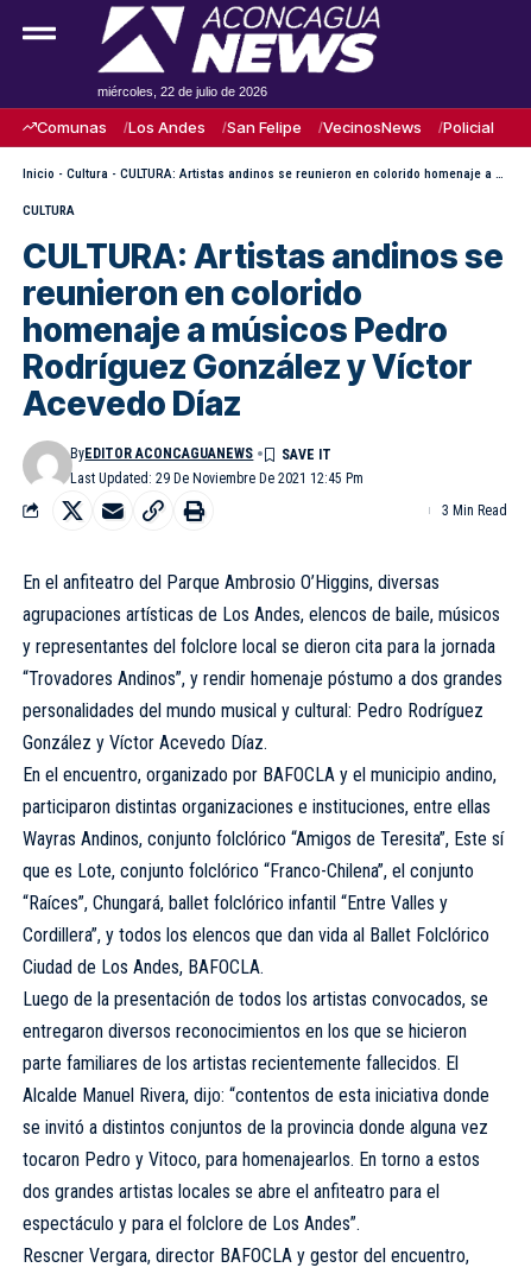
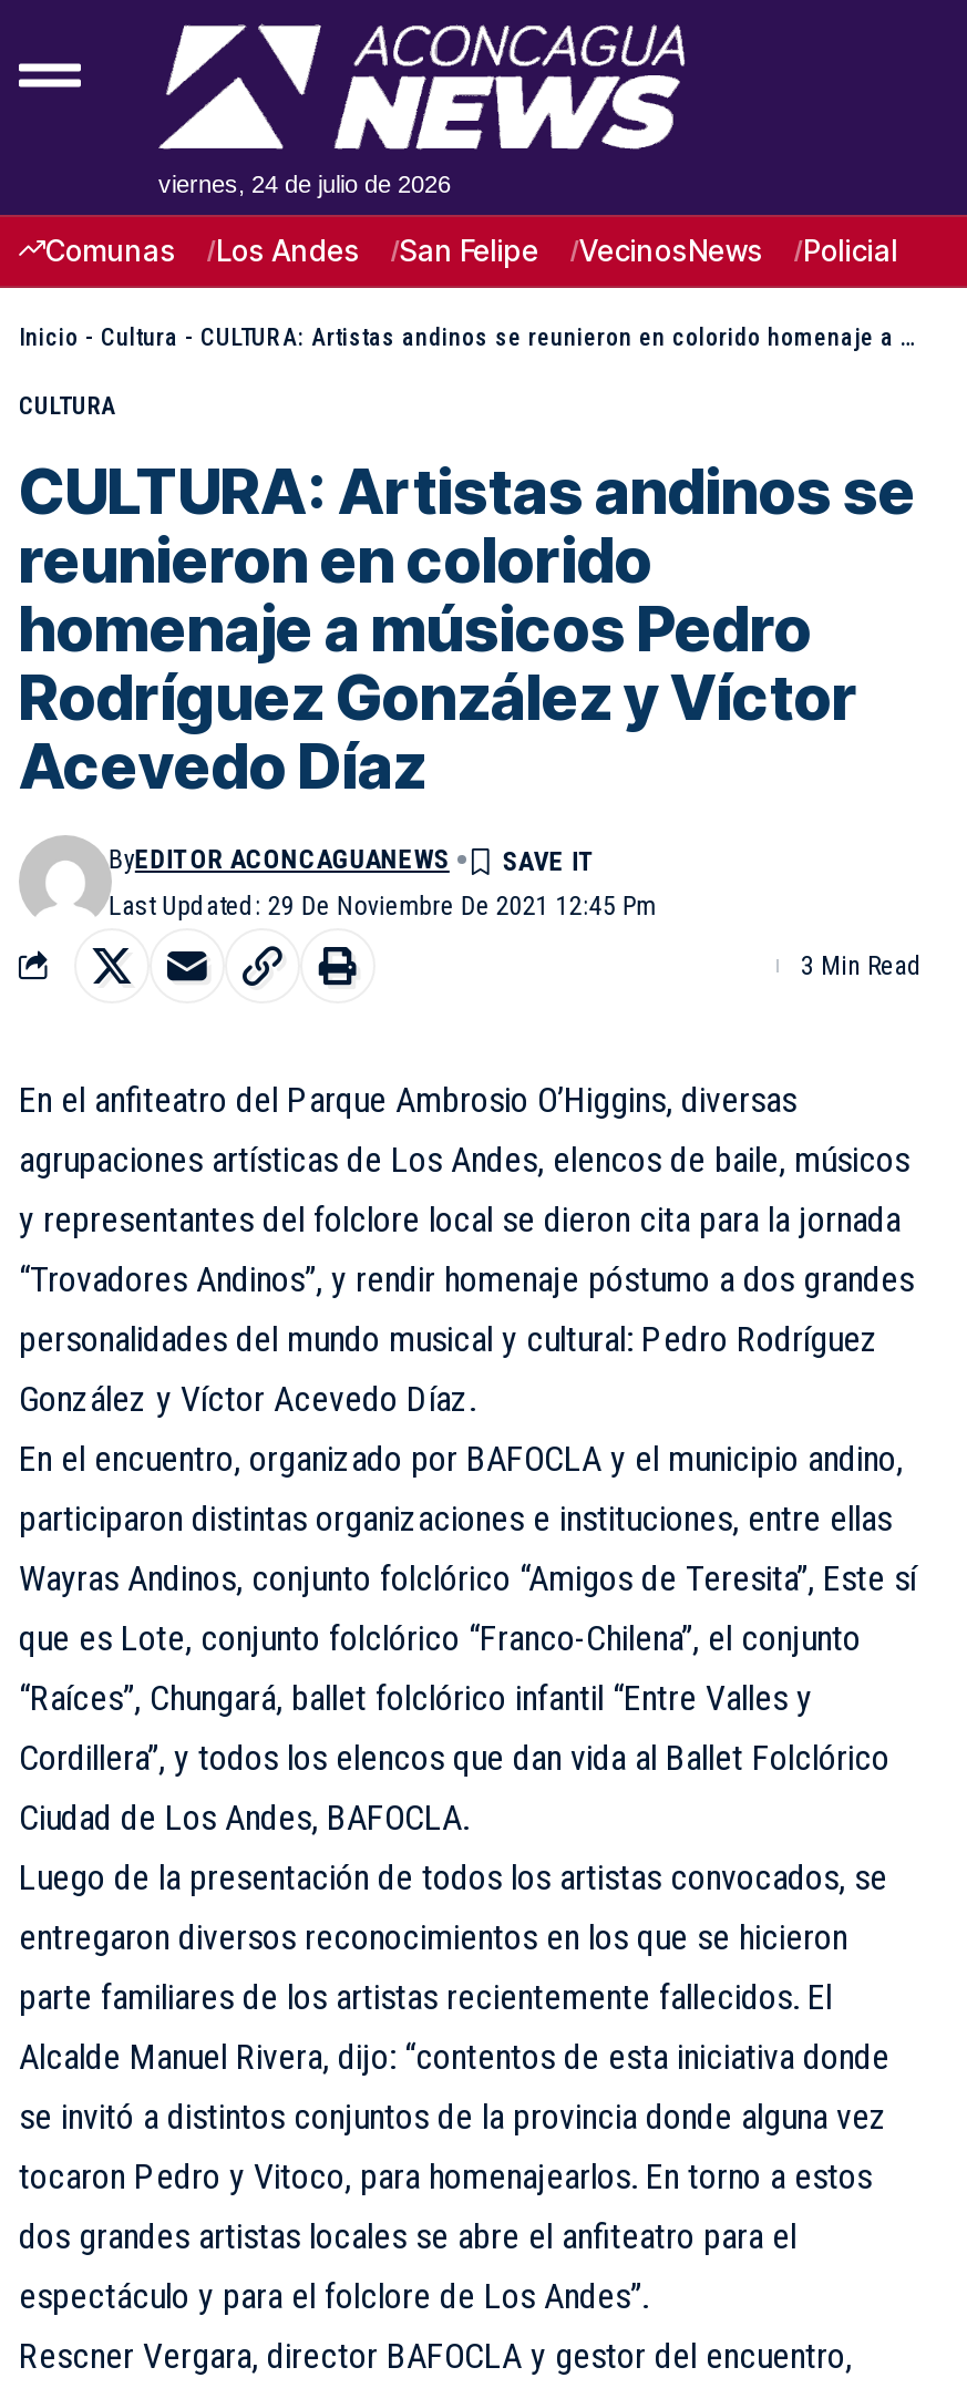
[97,84,267,98] miércoles, 22 de julio de 2026 -> [158,170,451,196] viernes, 24 de julio de 2026

